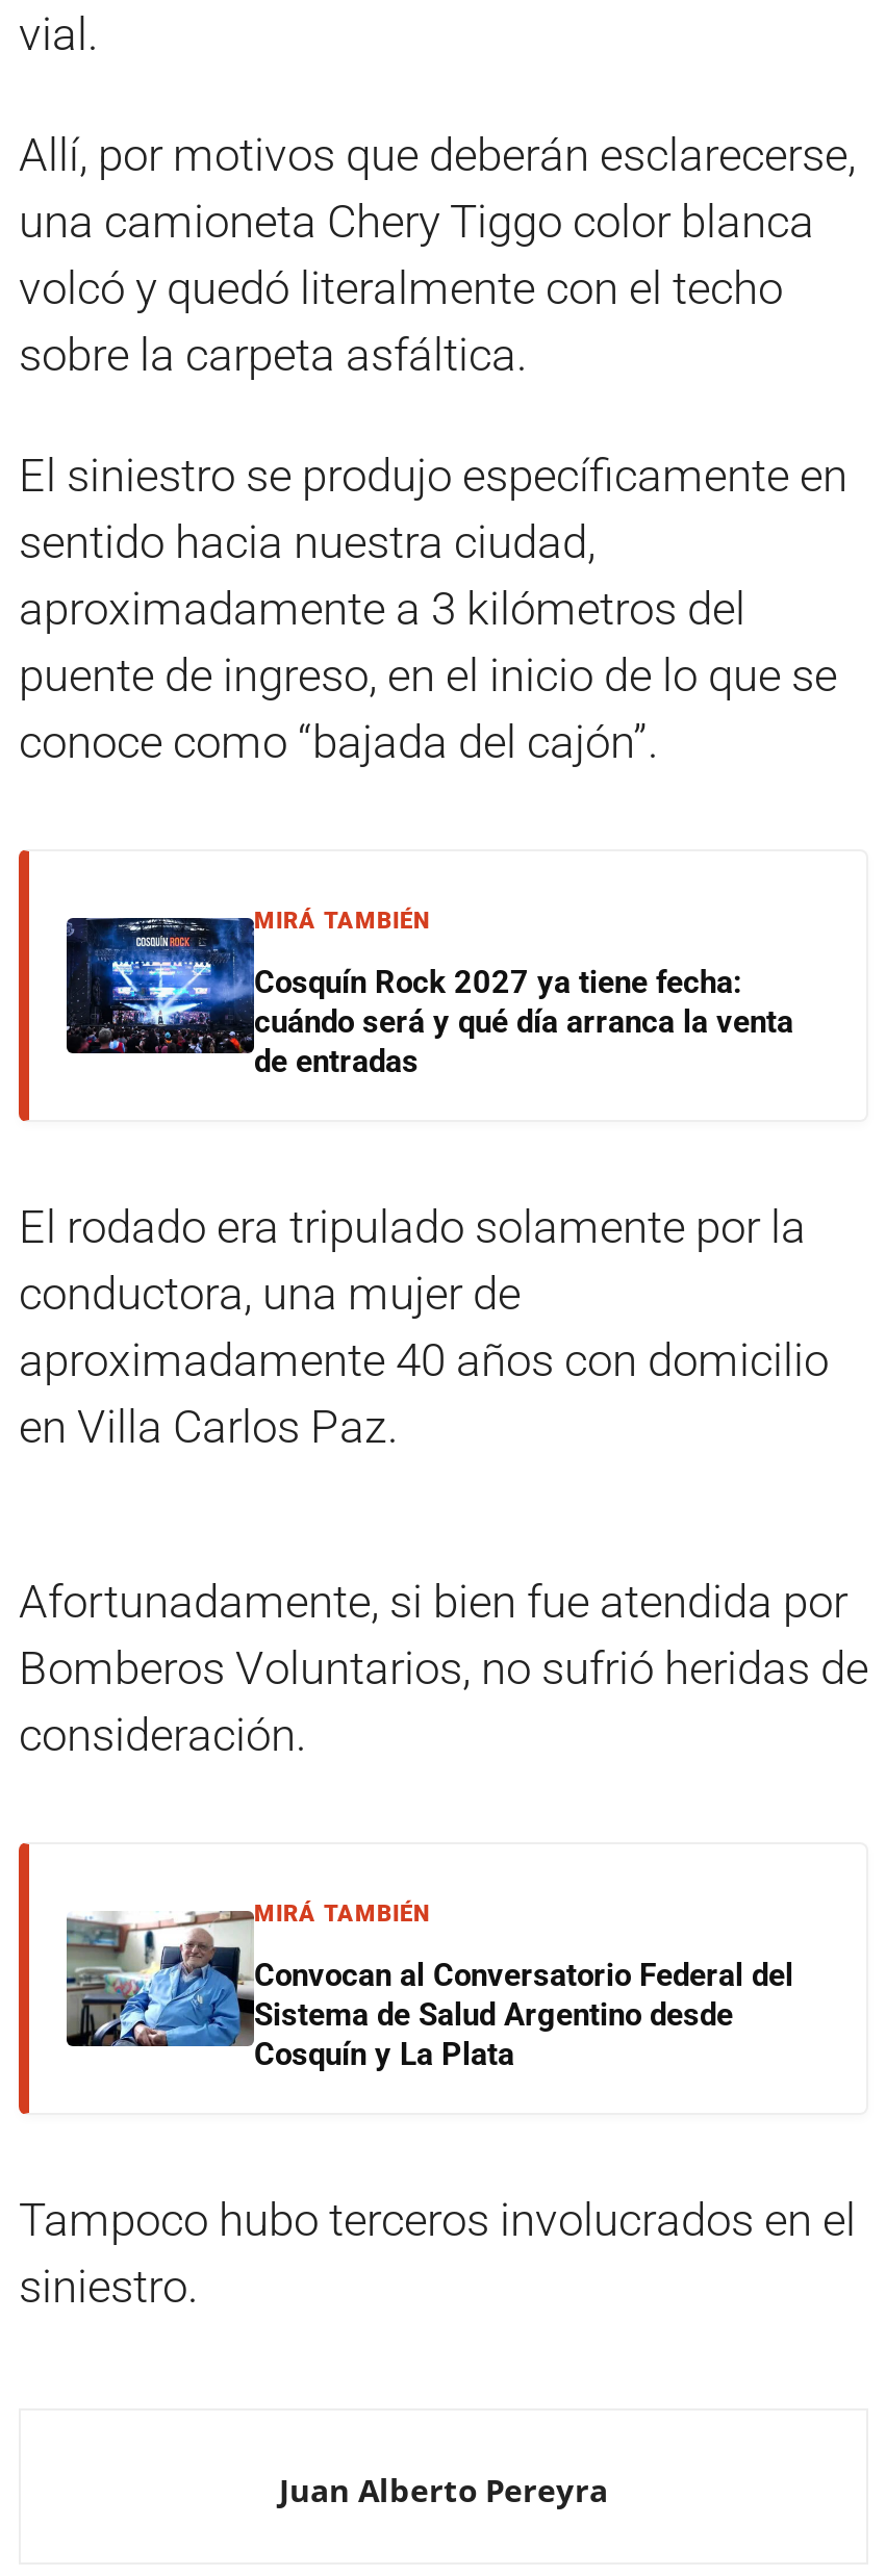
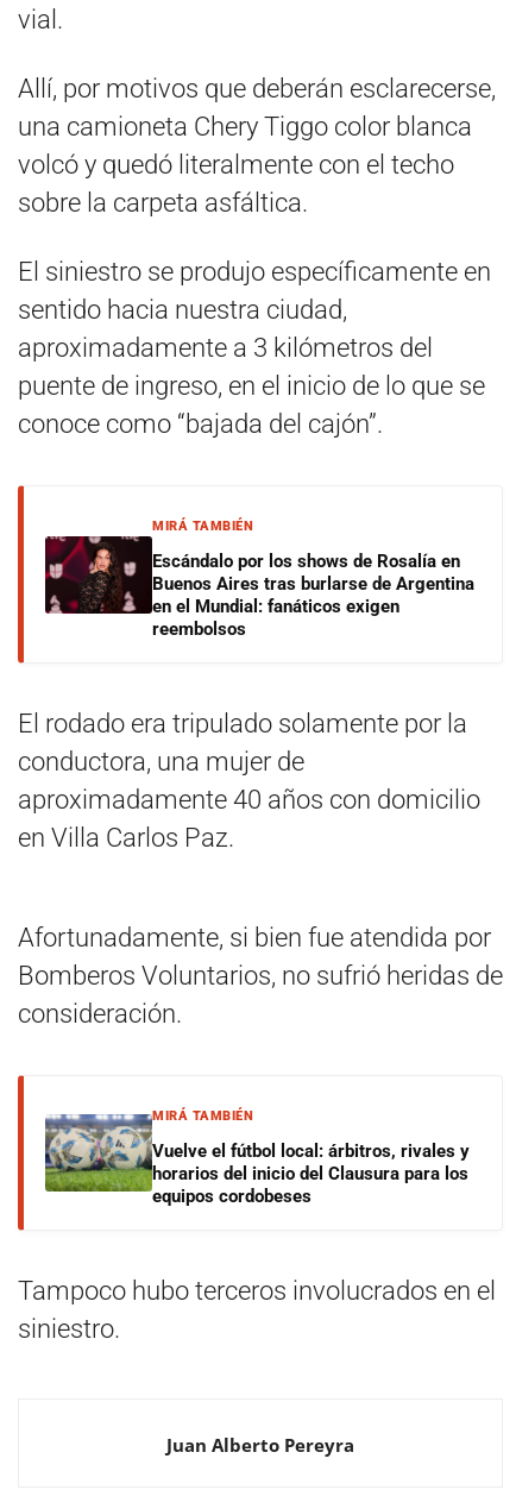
[65,916,793,1080] [image] | Cosquín Rock 2027 ya tiene fecha: | cuándo será y qué día arranca la venta | de entradas -> [44,535,474,640] [image] | Escándalo por los shows de Rosalía en | Buenos Aires tras burlarse de Argentina | en el Mundial: fanáticos exigen | reembolsos
[65,1911,793,2073] [image] | Convocan al Conversatorio Federal del | Sistema de Salud Argentino desde | Cosquín y La Plata -> [45,1113,470,1207] [image] | Vuelve el fútbol local: árbitros, rivales y | horarios del inicio del Clausura para los | equipos cordobeses

